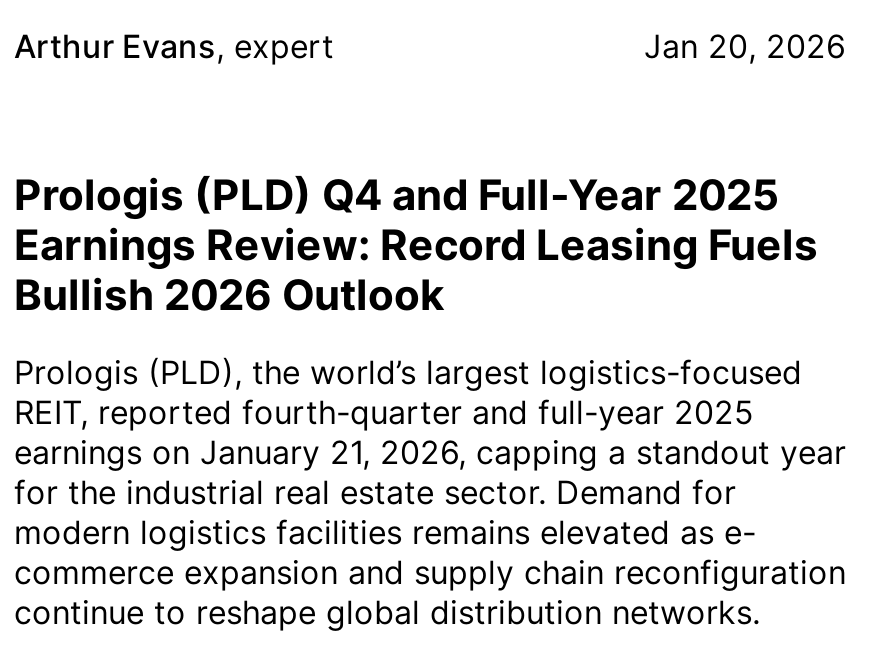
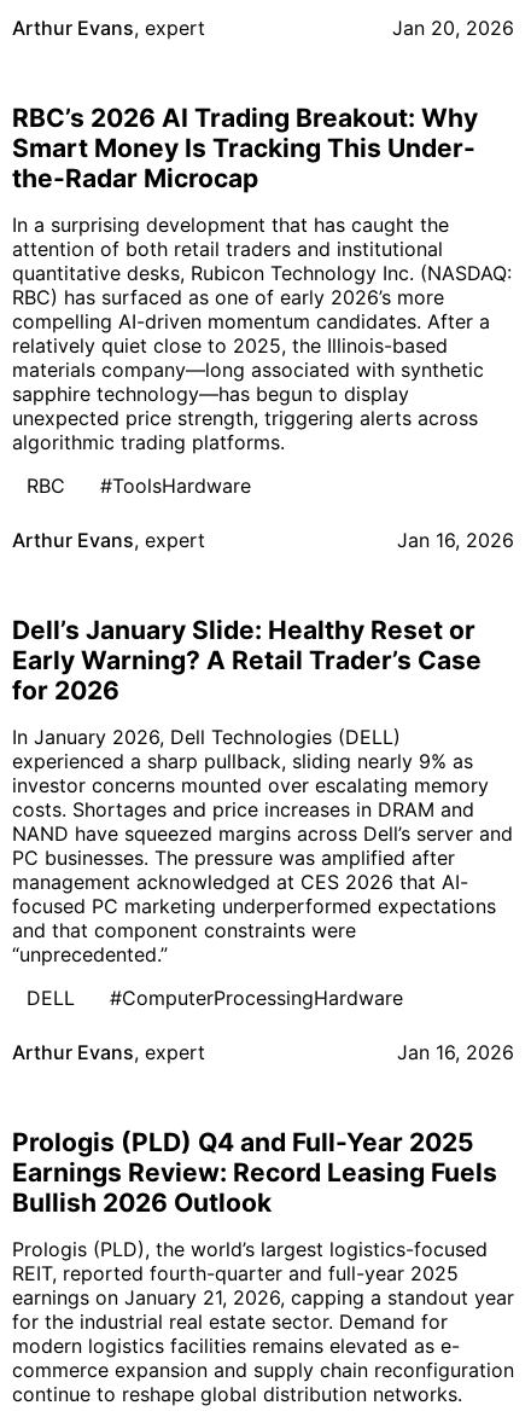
none -> [12,103,514,1064] RBC’s 2026 AI Trading Breakout: Why | Smart Money Is Tracking This Under- | the-Radar Microcap | In a surprising development that has caught the | attention of both retail traders and institutional | quantitative desks, Rubicon Technology Inc. (NASDAQ: | RBC) has surfaced as one of early 2026’s more | compelling AI-driven momentum candidates. After a | relatively quiet close to 2025, the Illinois-based | materials company—long associated with synthetic | sapphire technology—has begun to display | unexpected price strength, triggering alerts across | algorithmic trading platforms. | RBC | #ToolsHardware | Arthur Evans, expert | Jan 16, 2026 | Dell’s January Slide: Healthy Reset or | Early Warning? A Retail Trader’s Case | for 2026 | In January 2026, Dell Technologies (DELL) | experienced a sharp pullback, sliding nearly 9% as | investor concerns mounted over escalating memory | costs. Shortages and price increases in DRAM and | NAND have squeezed margins across Dell’s server and | PC businesses. The pressure was amplified after | management acknowledged at CES 2026 that AI- | focused PC marketing underperformed expectations | and that component constraints were | “unprecedented.” | DELL | #ComputerProcessingHardware | Arthur Evans, expert | Jan 16, 2026

